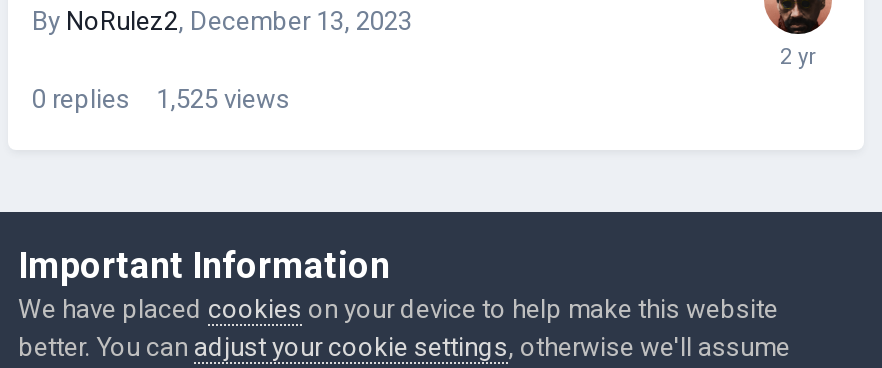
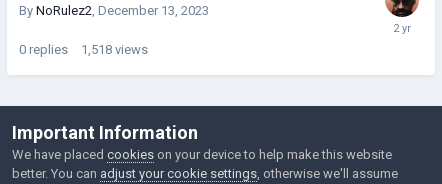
[32,84,290,114] 0 replies 1,525 views -> [19,42,148,57] 0 replies 1,518 views

